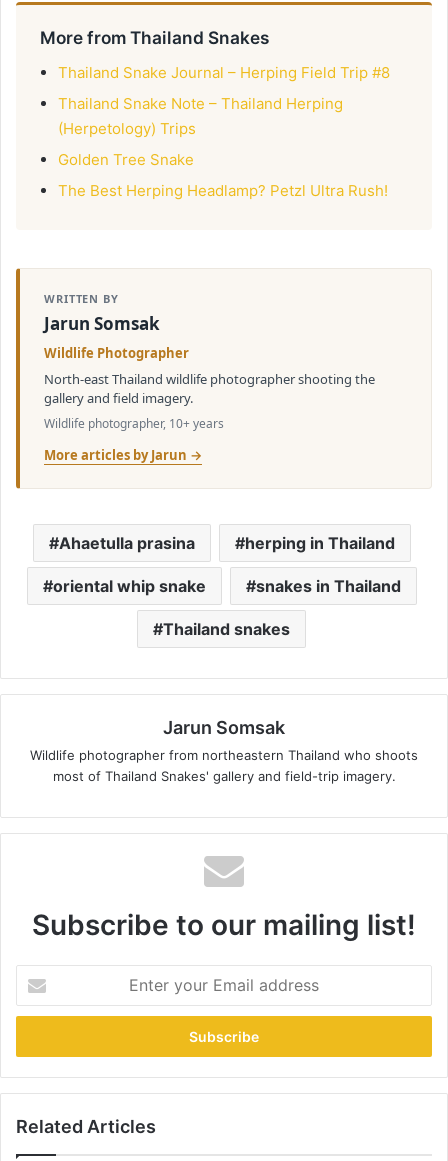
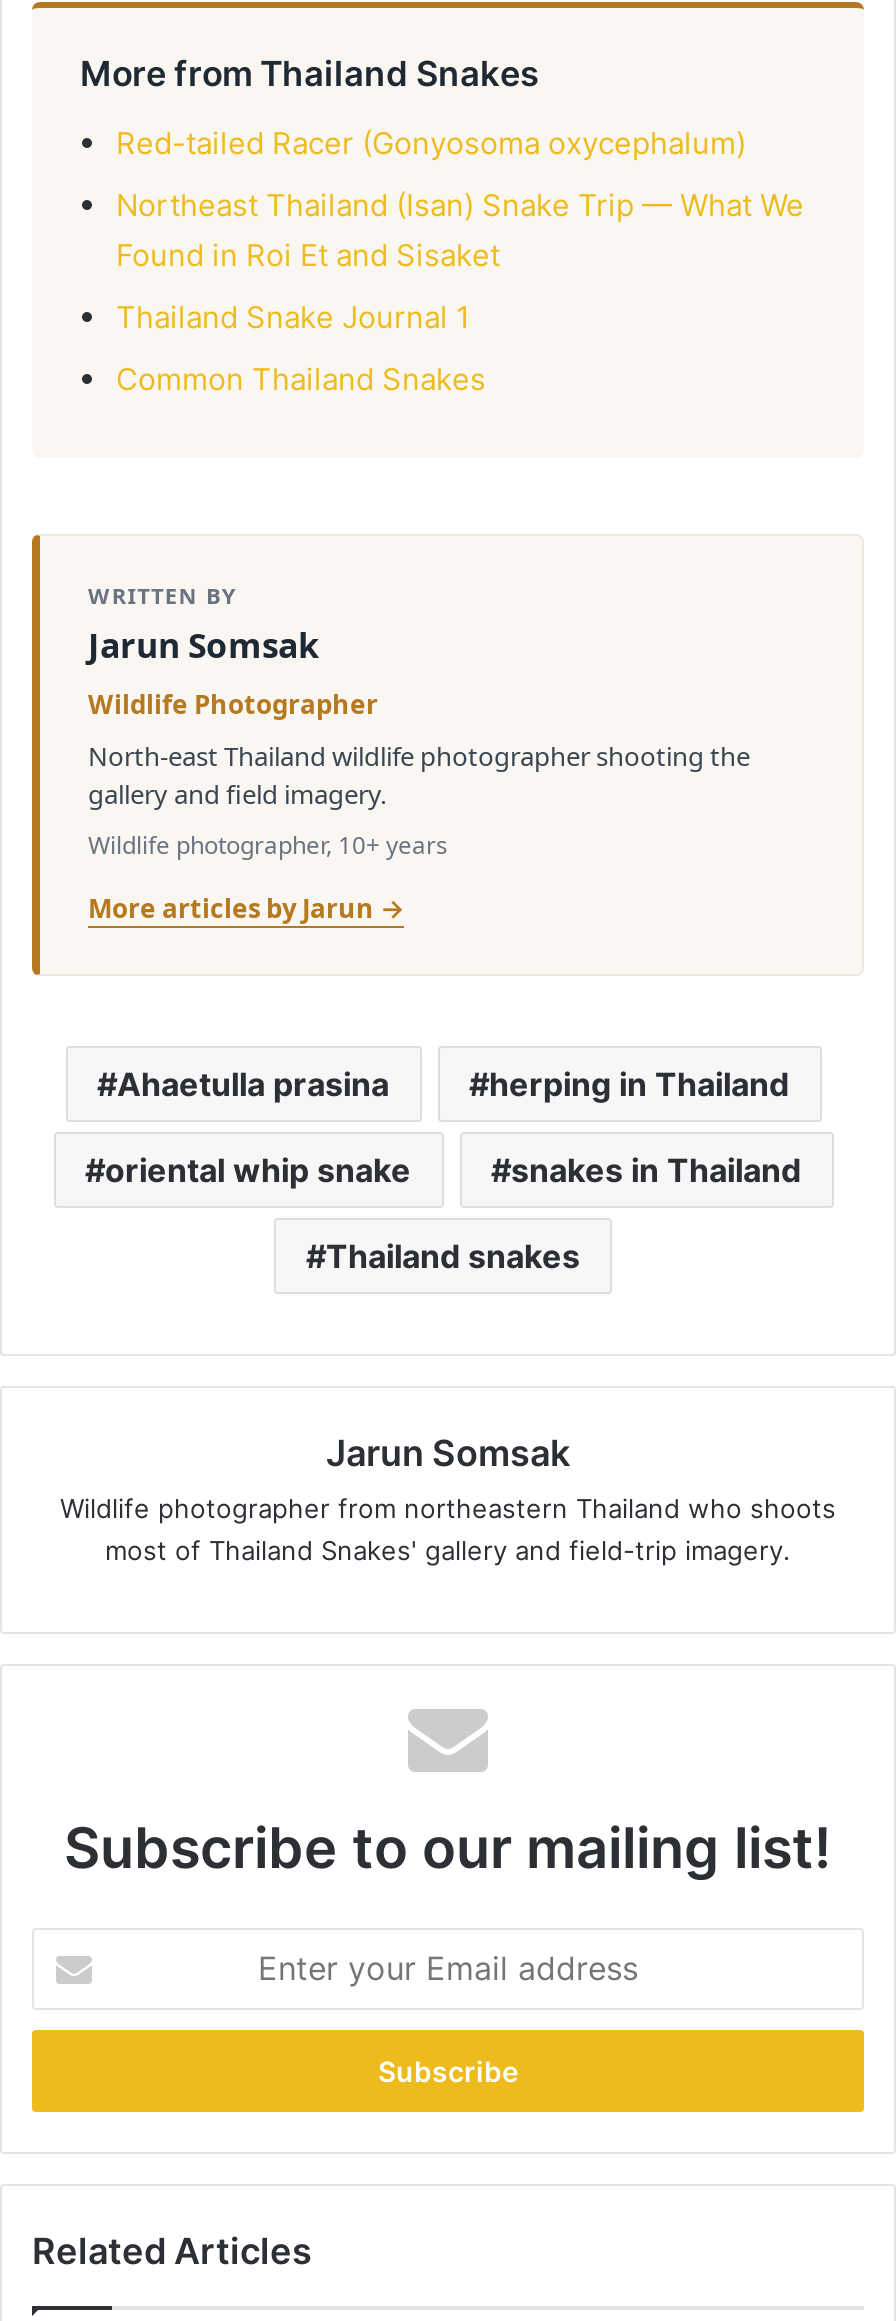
[58,63,390,82] Thailand Snake Journal – Herping Field Trip #8 -> [116,124,746,162] Red-tailed Racer (Gonyosoma oxycephalum)
[58,94,343,138] Thailand Snake Note – Thailand Herping | (Herpetology) Trips -> [116,186,804,274] Northeast Thailand (Isan) Snake Trip — What We | Found in Roi Et and Sisaket
[58,150,194,169] Golden Tree Snake -> [116,298,470,336] Thailand Snake Journal 1
[58,181,388,200] The Best Herping Headlamp? Petzl Ultra Rush! -> [116,360,486,398] Common Thailand Snakes

